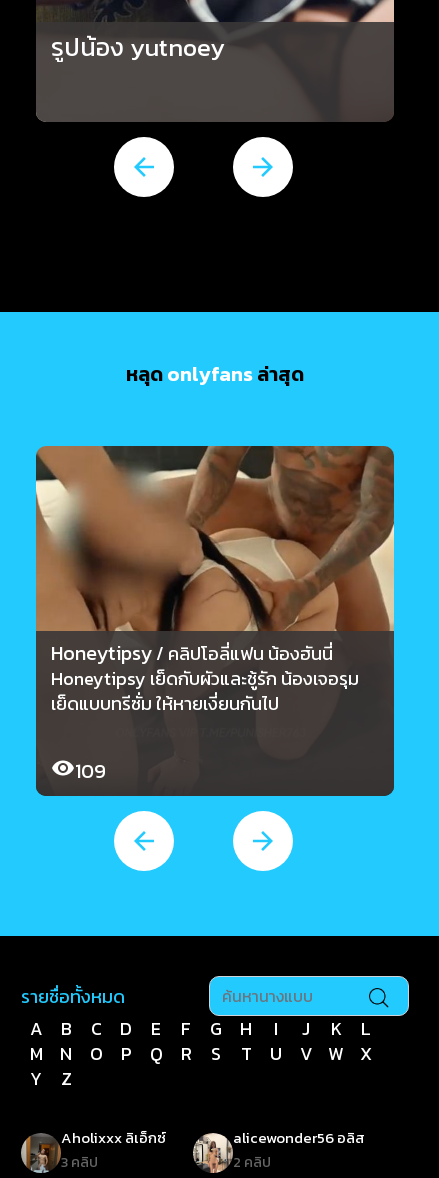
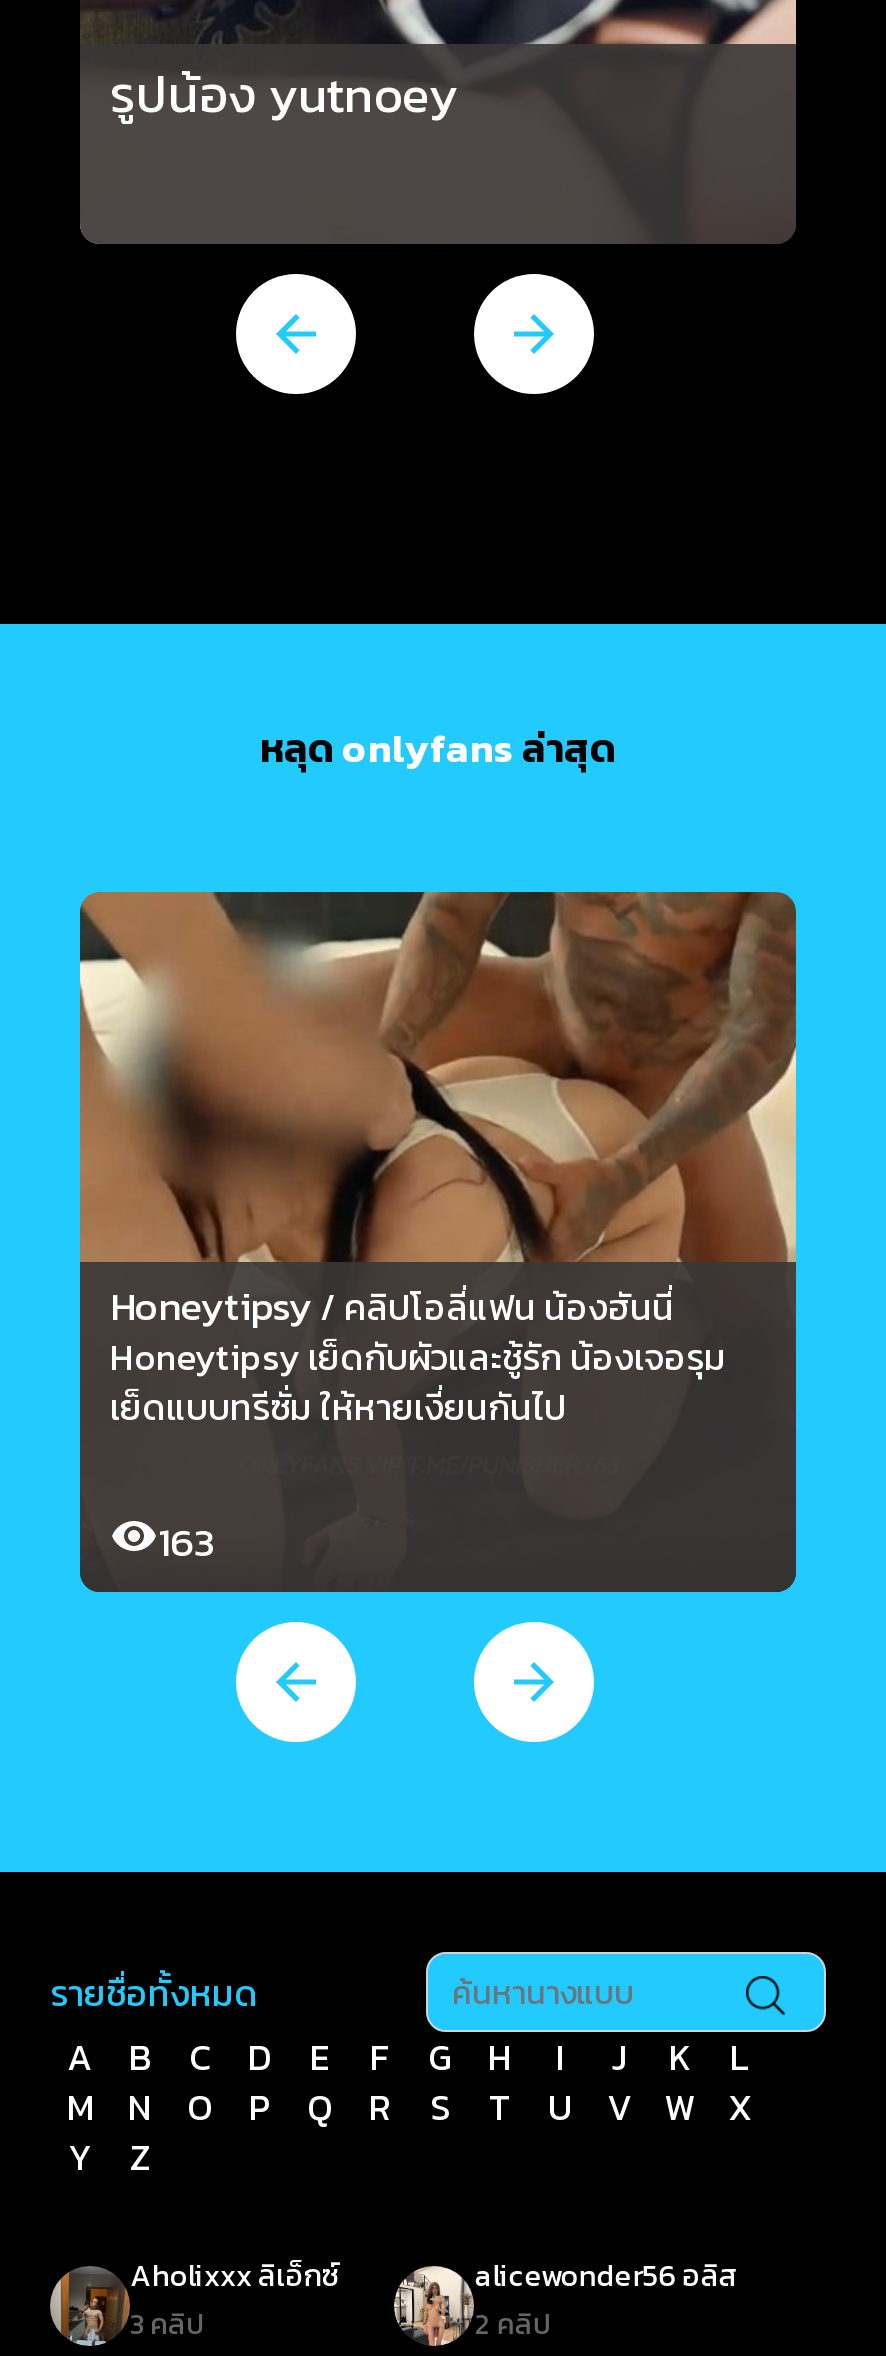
[75,756,106,786] 109 -> [158,1512,214,1572] 163

